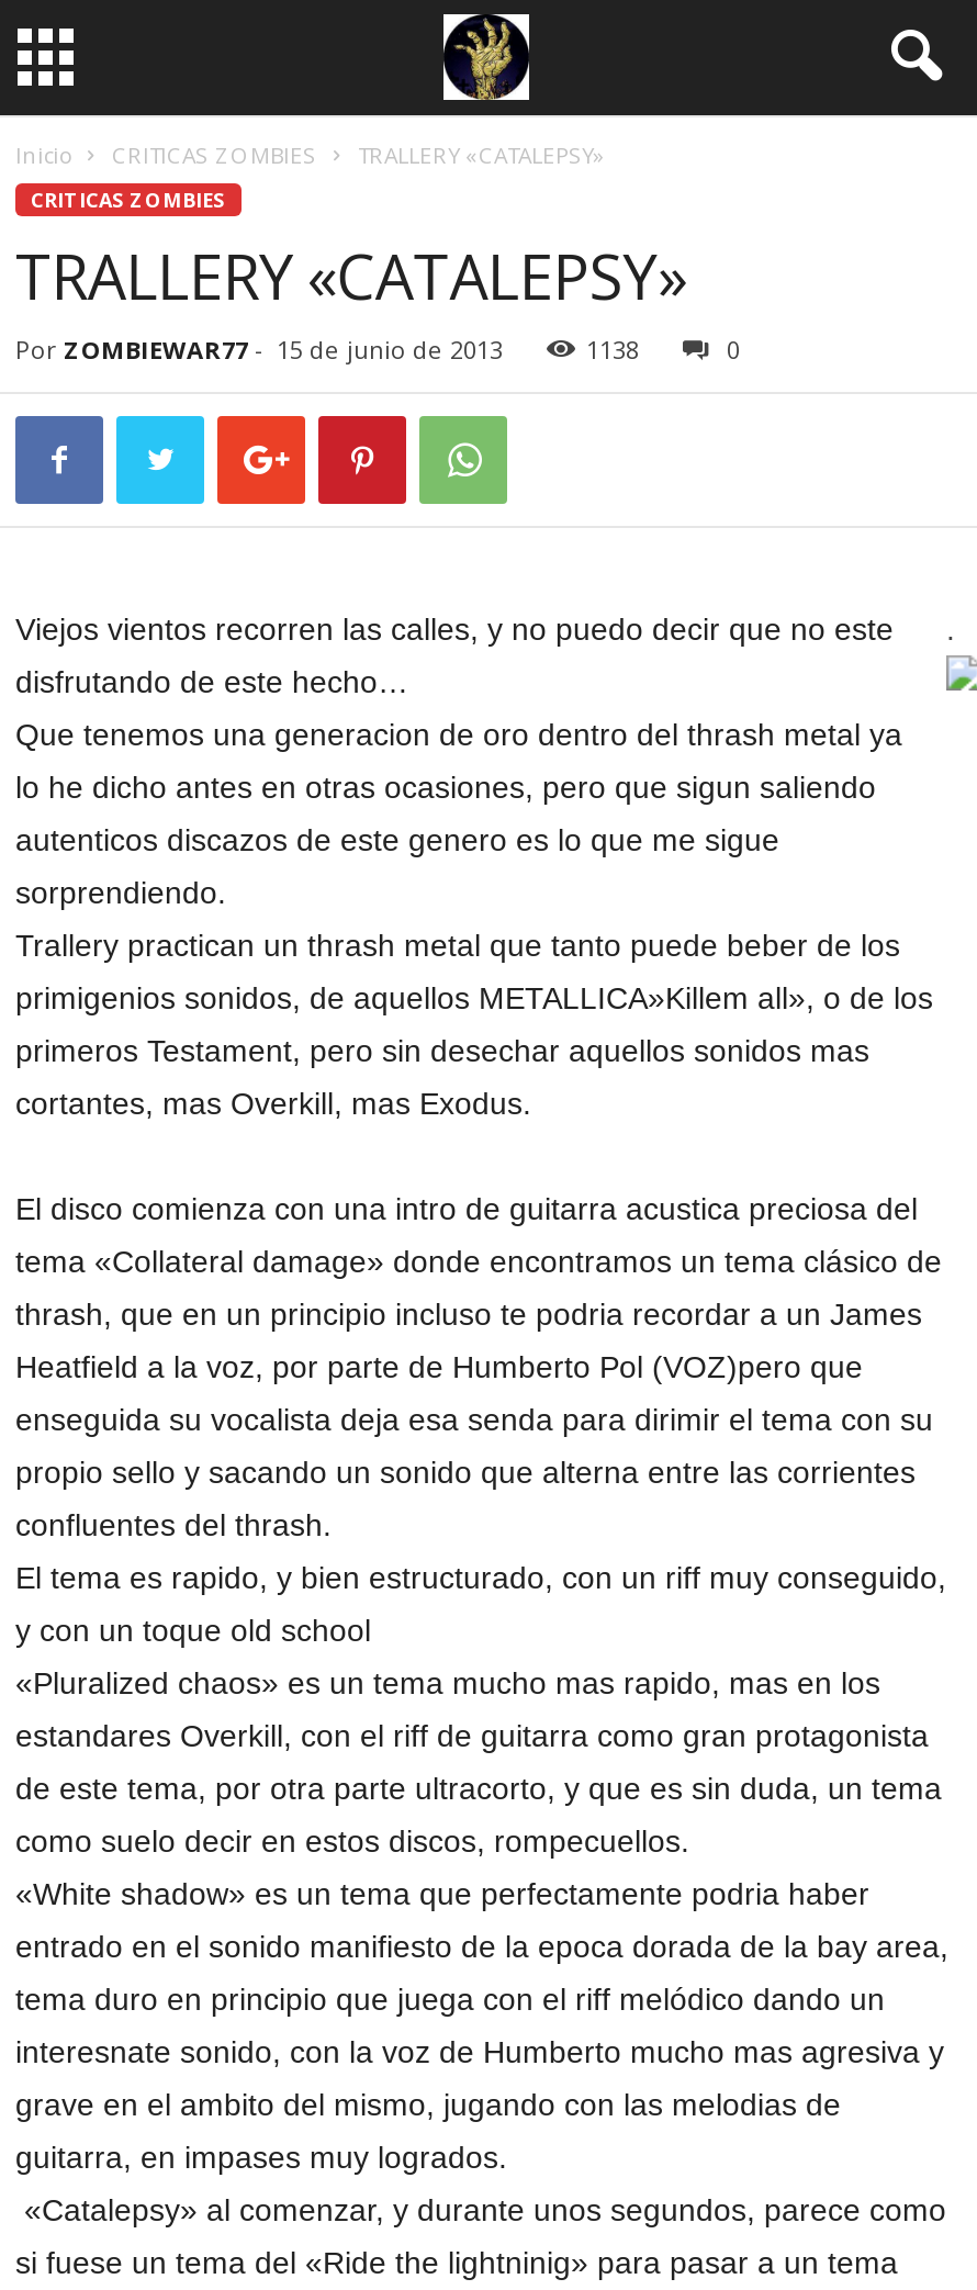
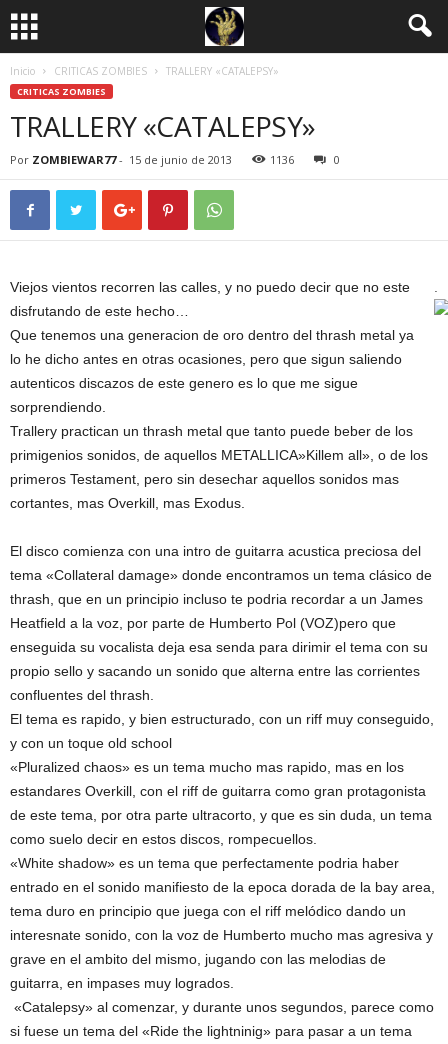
[586,333,639,366] 1138 -> [270,152,294,167] 1136

